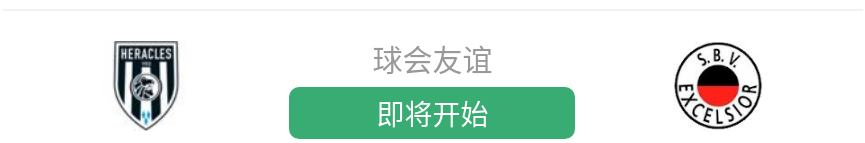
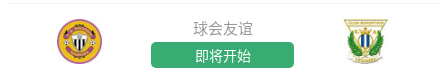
[101,40,191,130] [image] -> [56,19,103,64] [image]
[673,40,763,130] [image] -> [343,18,388,64] [image]

